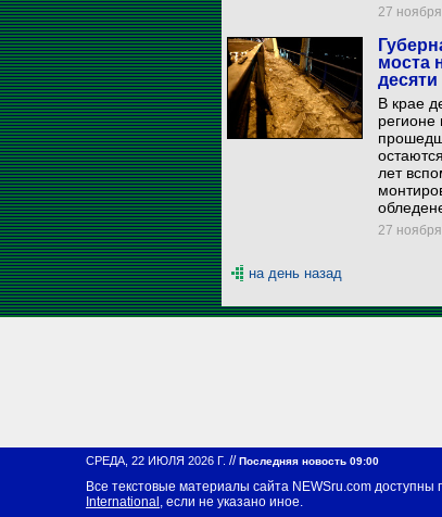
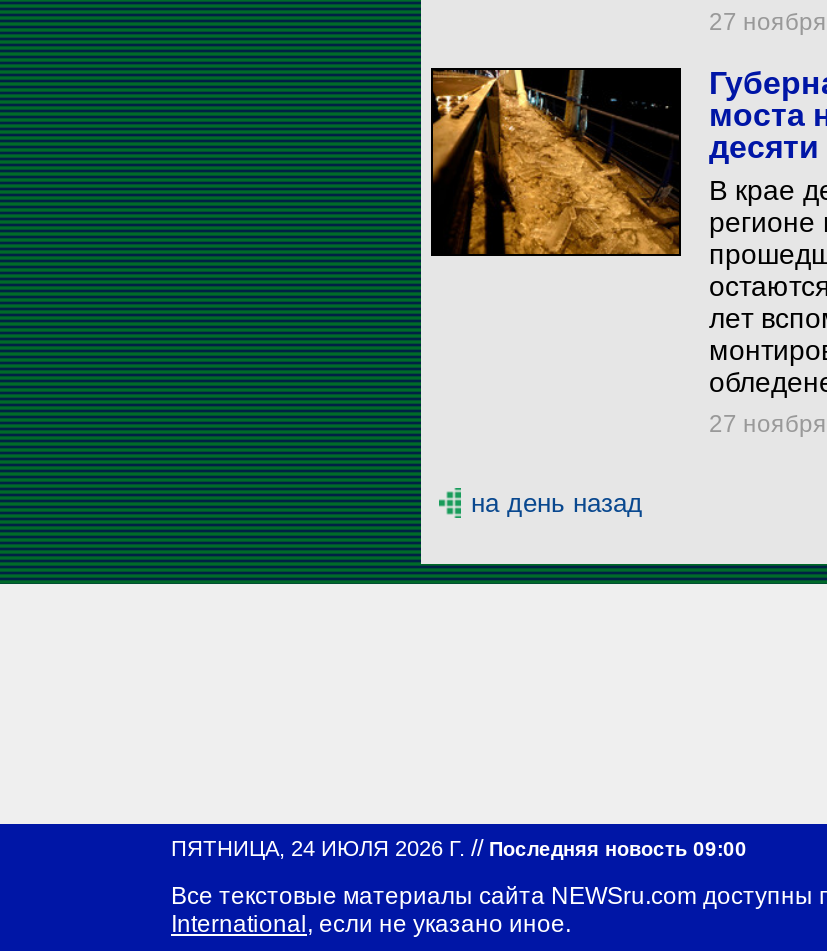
[86,453,379,468] СРЕДА, 22 ИЮЛЯ 2026 Г. // Последняя новость 09:00 -> [171,834,747,862] ПЯТНИЦА, 24 ИЮЛЯ 2026 Г. // Последняя новость 09:00

